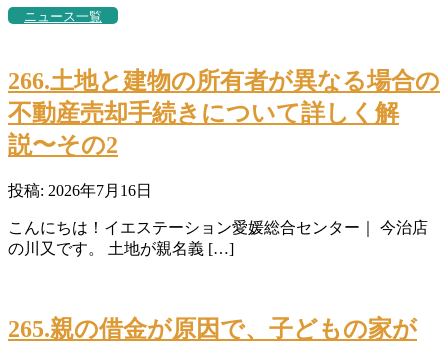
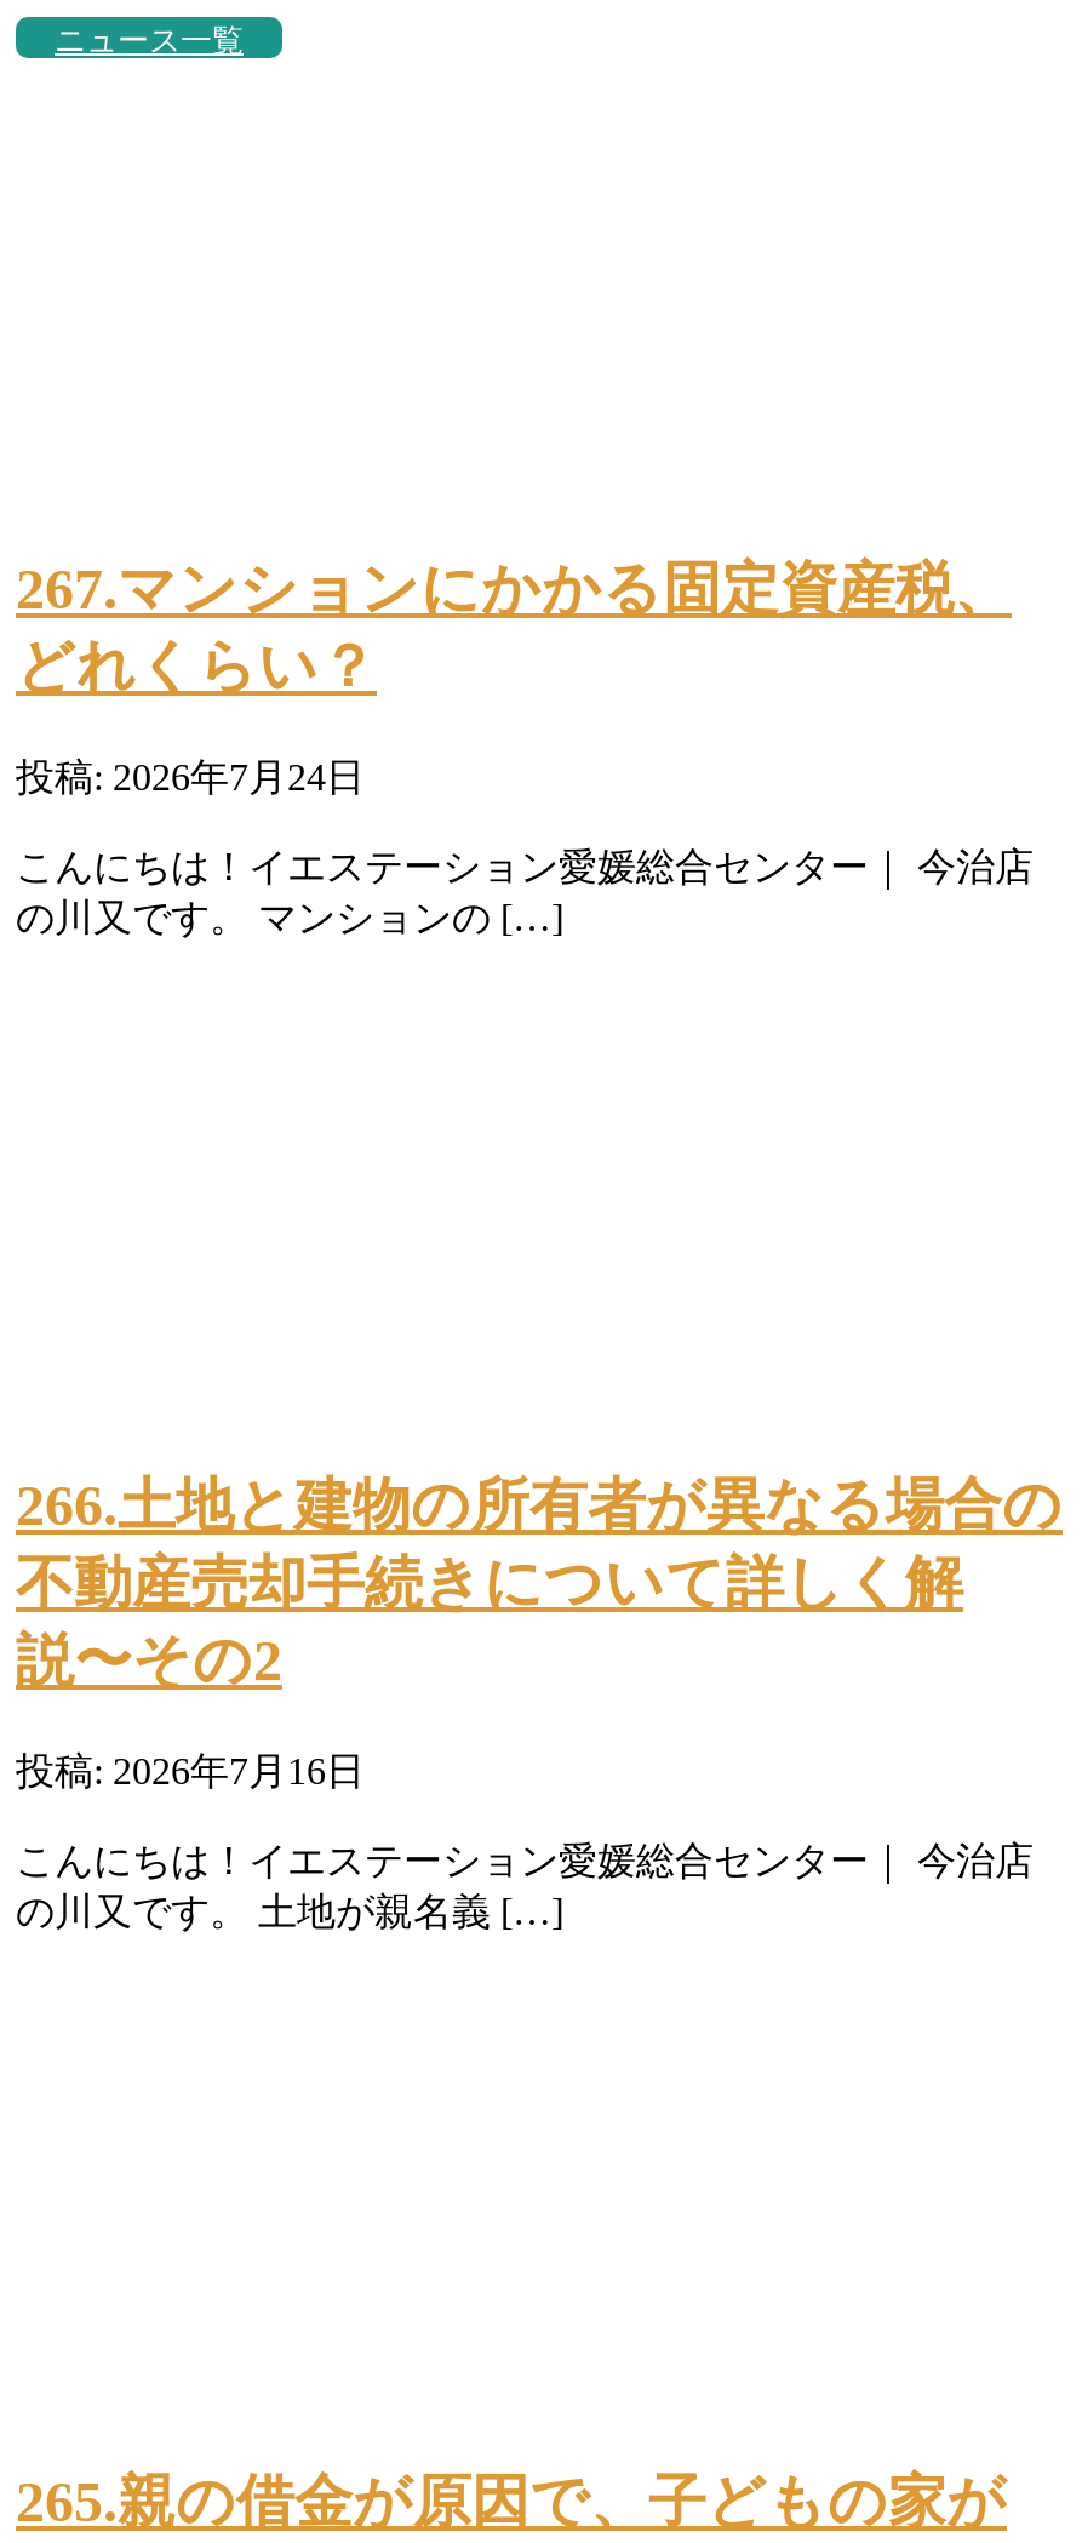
none -> [16,557,1034,937] 267.マンションにかかる固定資産税、 | どれくらい？ | 投稿: 2026年7月24日 | こんにちは！イエステーション愛媛総合センター｜ 今治店 | の川又です。 マンションの […]

